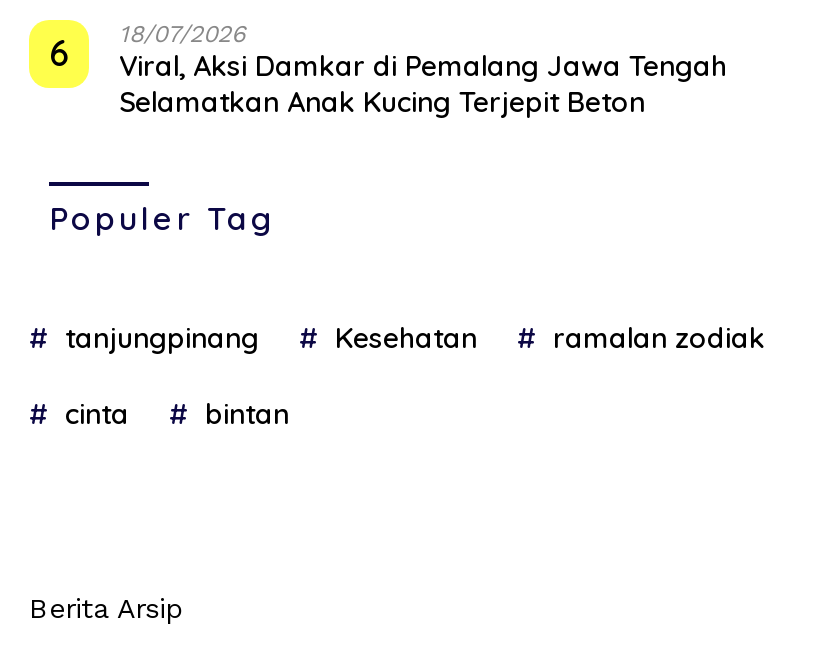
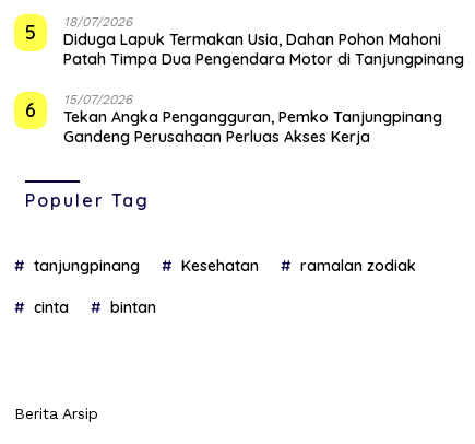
[49,31,69,77] 6 -> [25,20,36,45] 5
[119,49,727,121] Viral, Aksi Damkar di Pemalang Jawa Tengah | Selamatkan Anak Kucing Terjepit Beton -> [25,29,464,146] Diduga Lapuk Termakan Usia, Dahan Pohon Mahoni | Patah Timpa Dua Pengendara Motor di Tanjungpinang | 6 | 15/07/2026 | Tekan Angka Pengangguran, Pemko Tanjungpinang | Gandeng Perusahaan Perluas Akses Kerja

